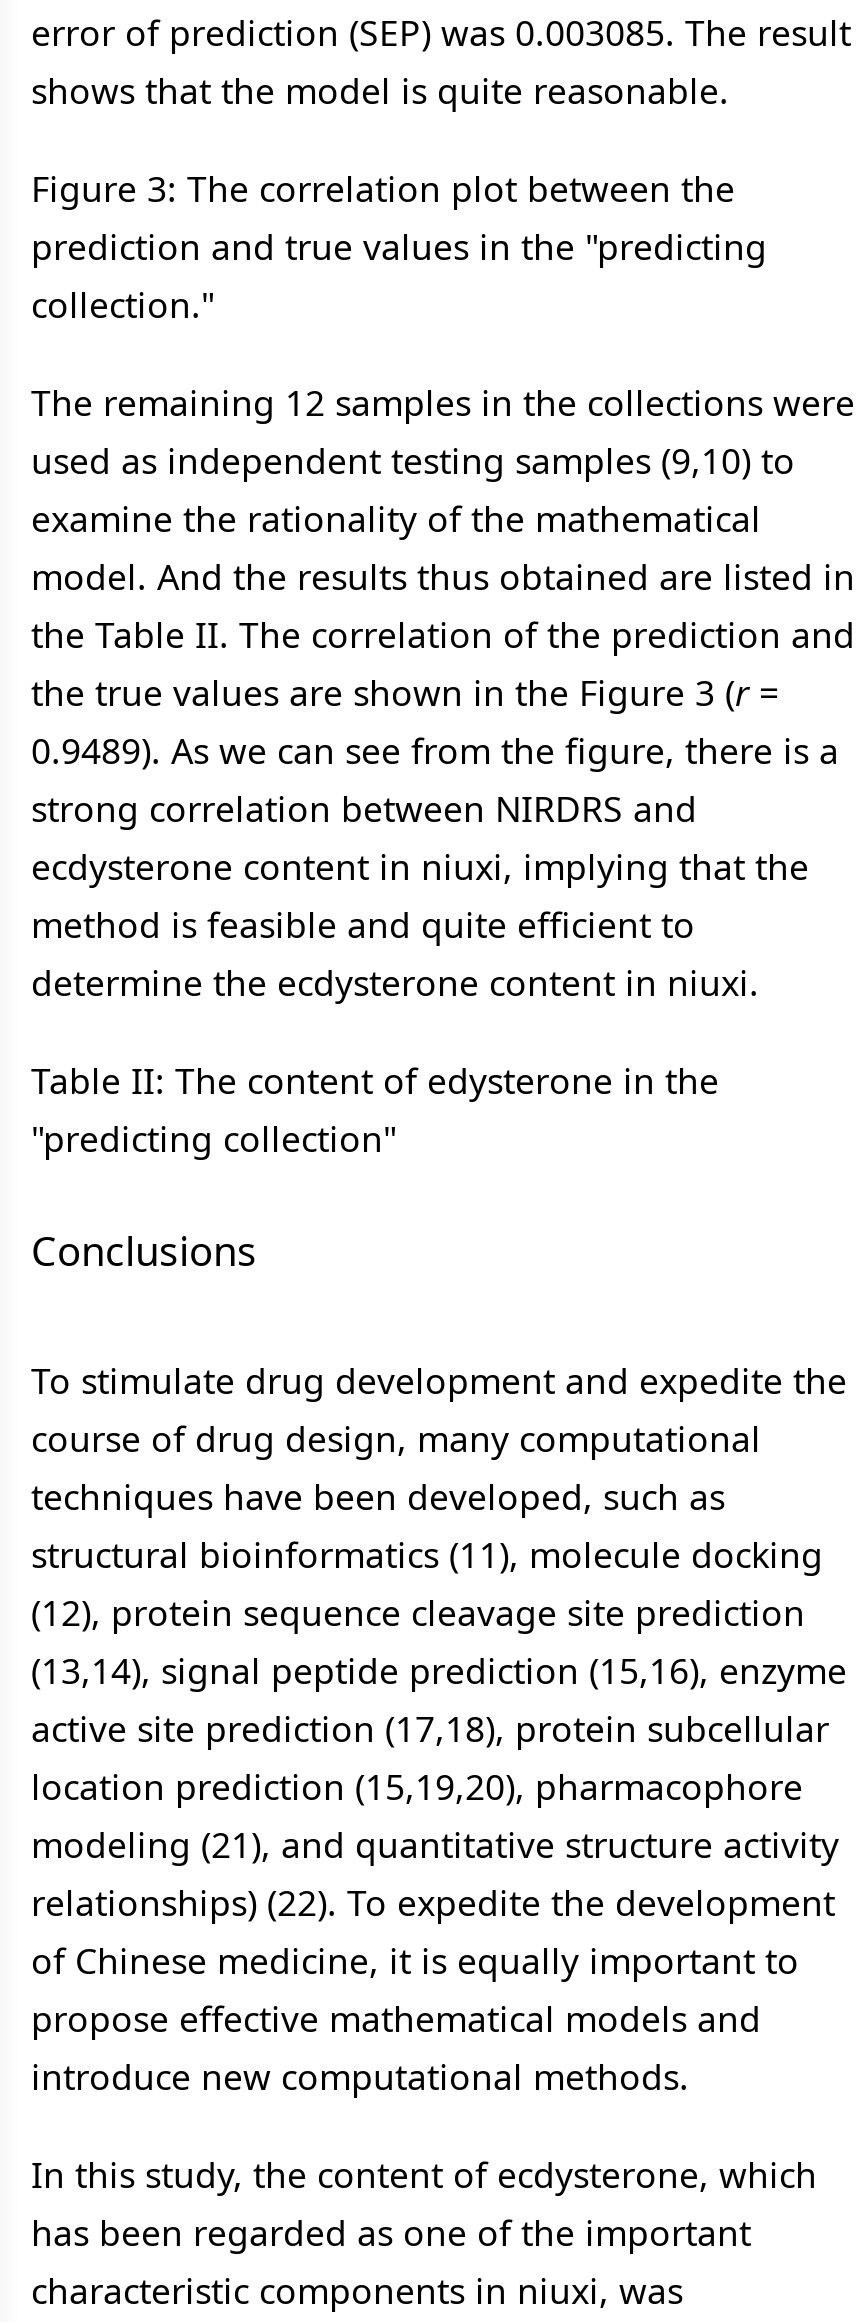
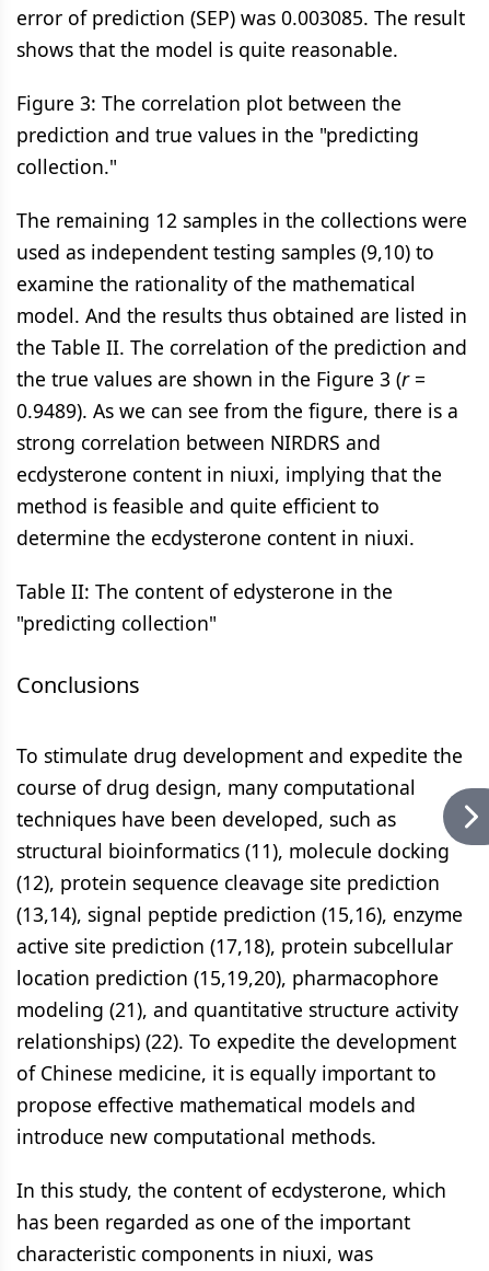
none -> [442,787,486,846] [image]

